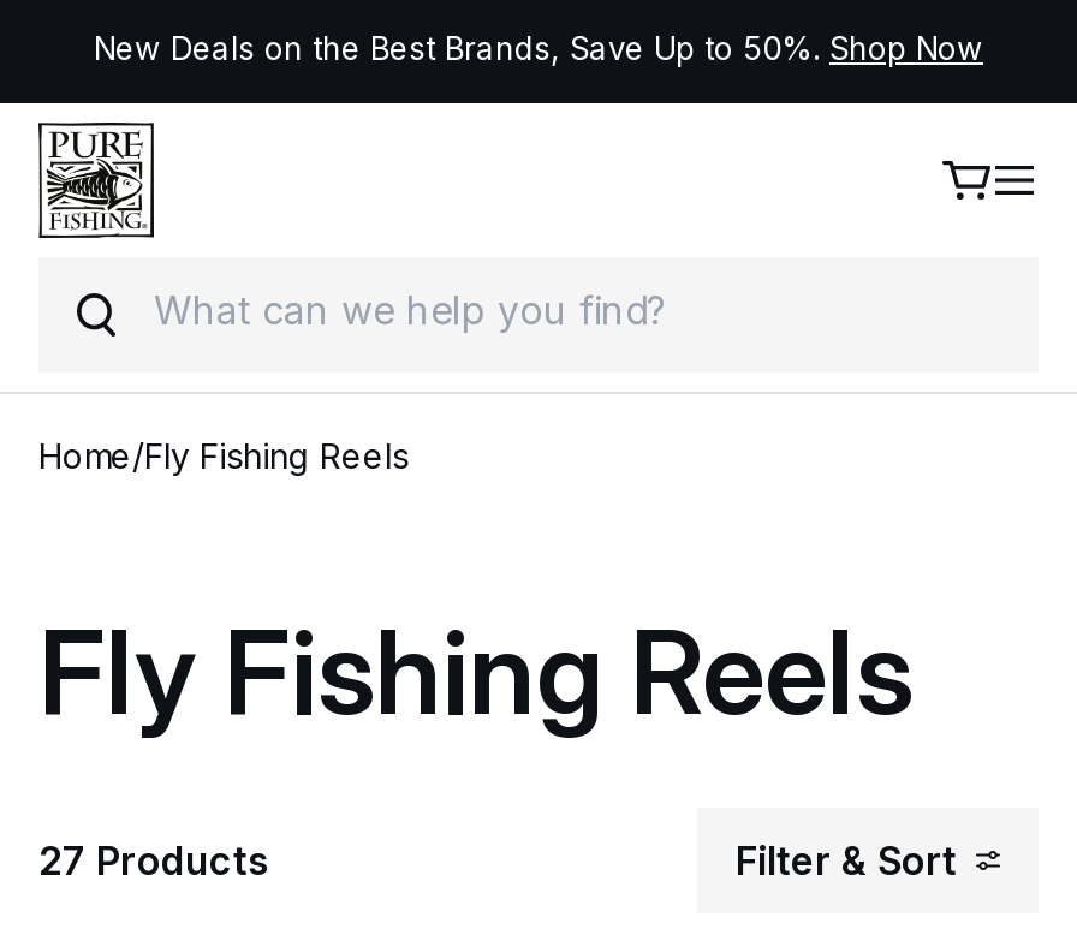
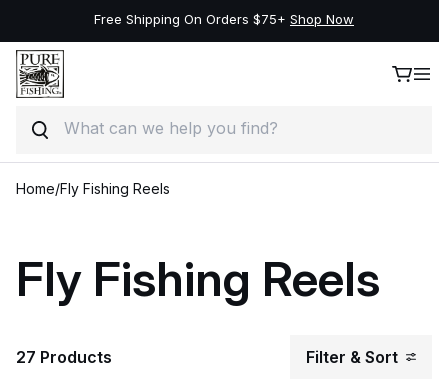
[94,29,983,67] New Deals on the Best Brands, Save Up to 50%. Shop Now -> [94,11,354,27] Free Shipping On Orders $75+ Shop Now

